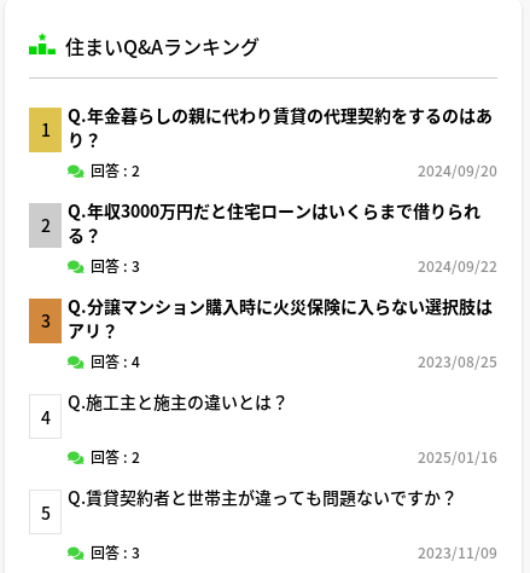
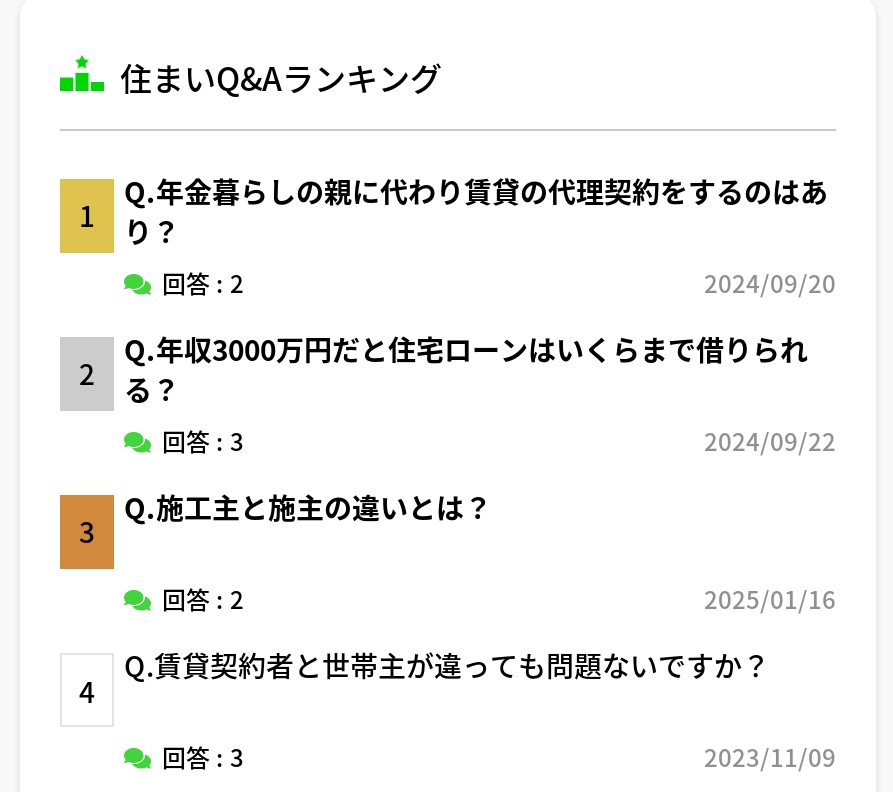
[40,294,497,429] Q.分譲マンション購入時に火災保険に入らない選択肢は | アリ？ | 回答 : 4 | 2023/08/25 | 4 -> none
[40,500,50,525] 5 -> [79,670,95,710] 4

